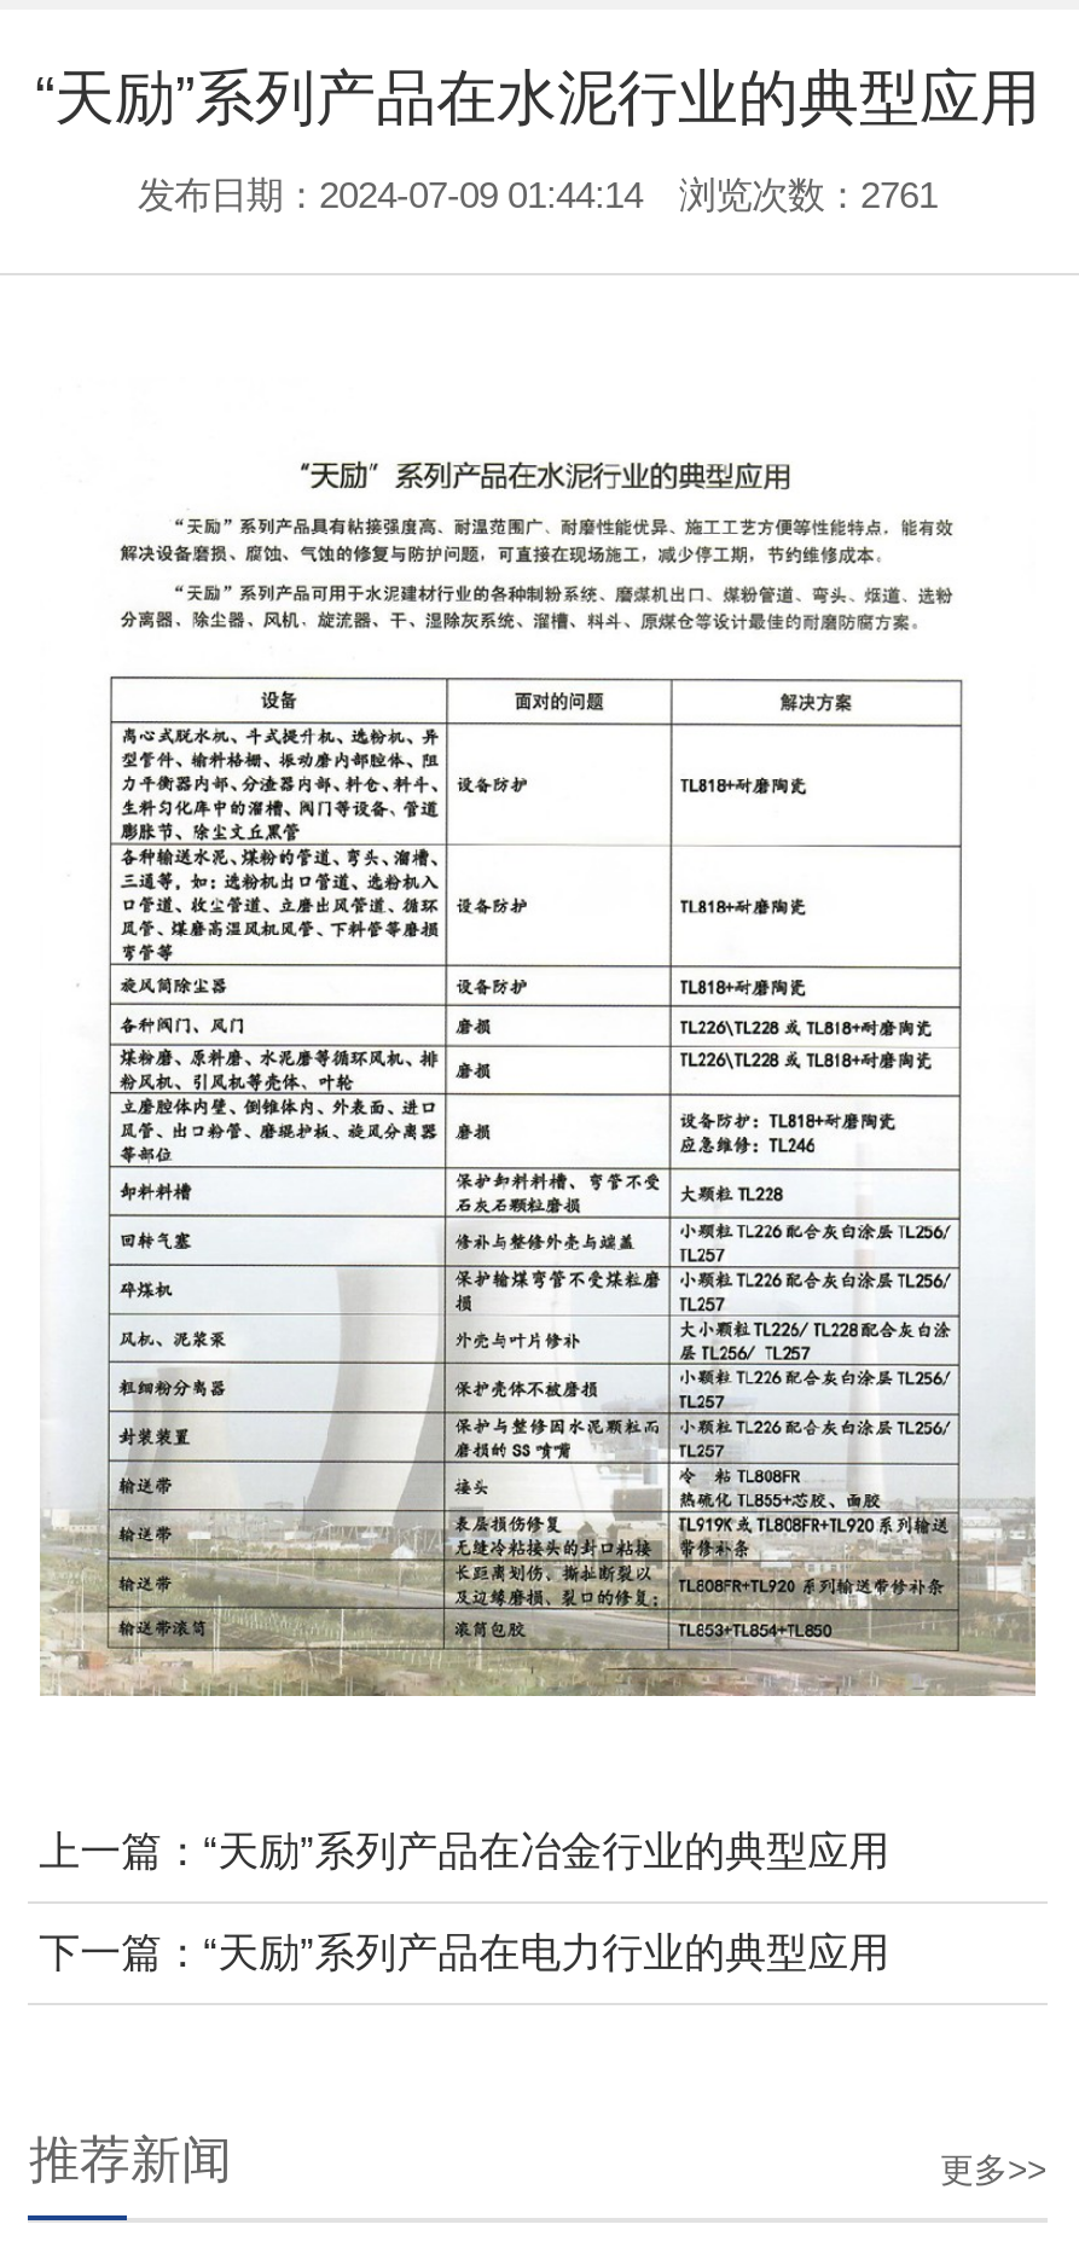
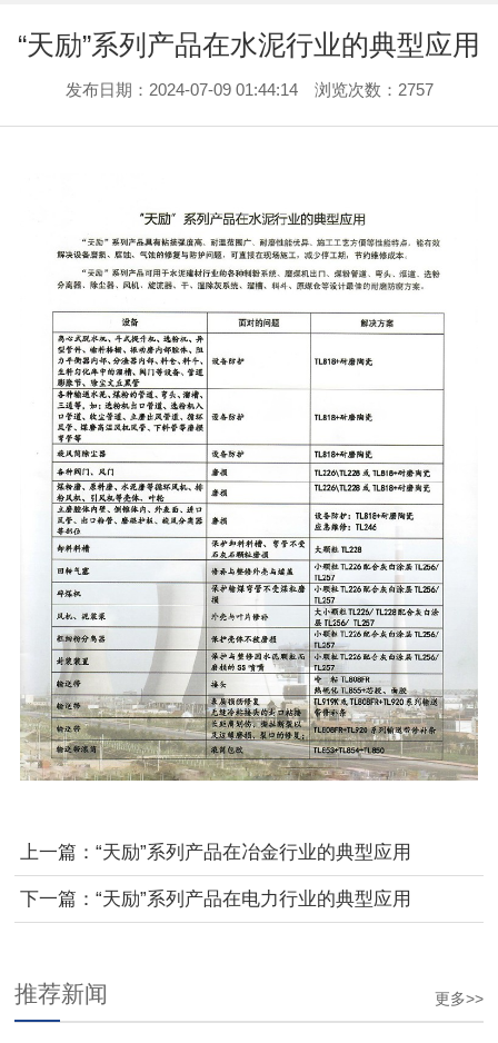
[138,174,938,215] 发布日期：2024-07-09 01:44:14 浏览次数：2761 -> [65,80,433,99] 发布日期：2024-07-09 01:44:14 浏览次数：2757

